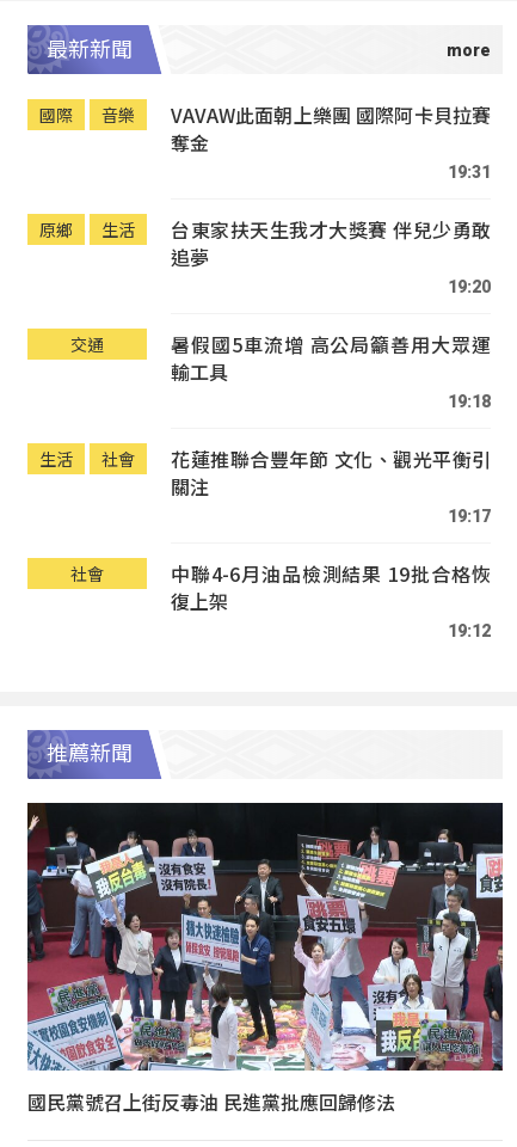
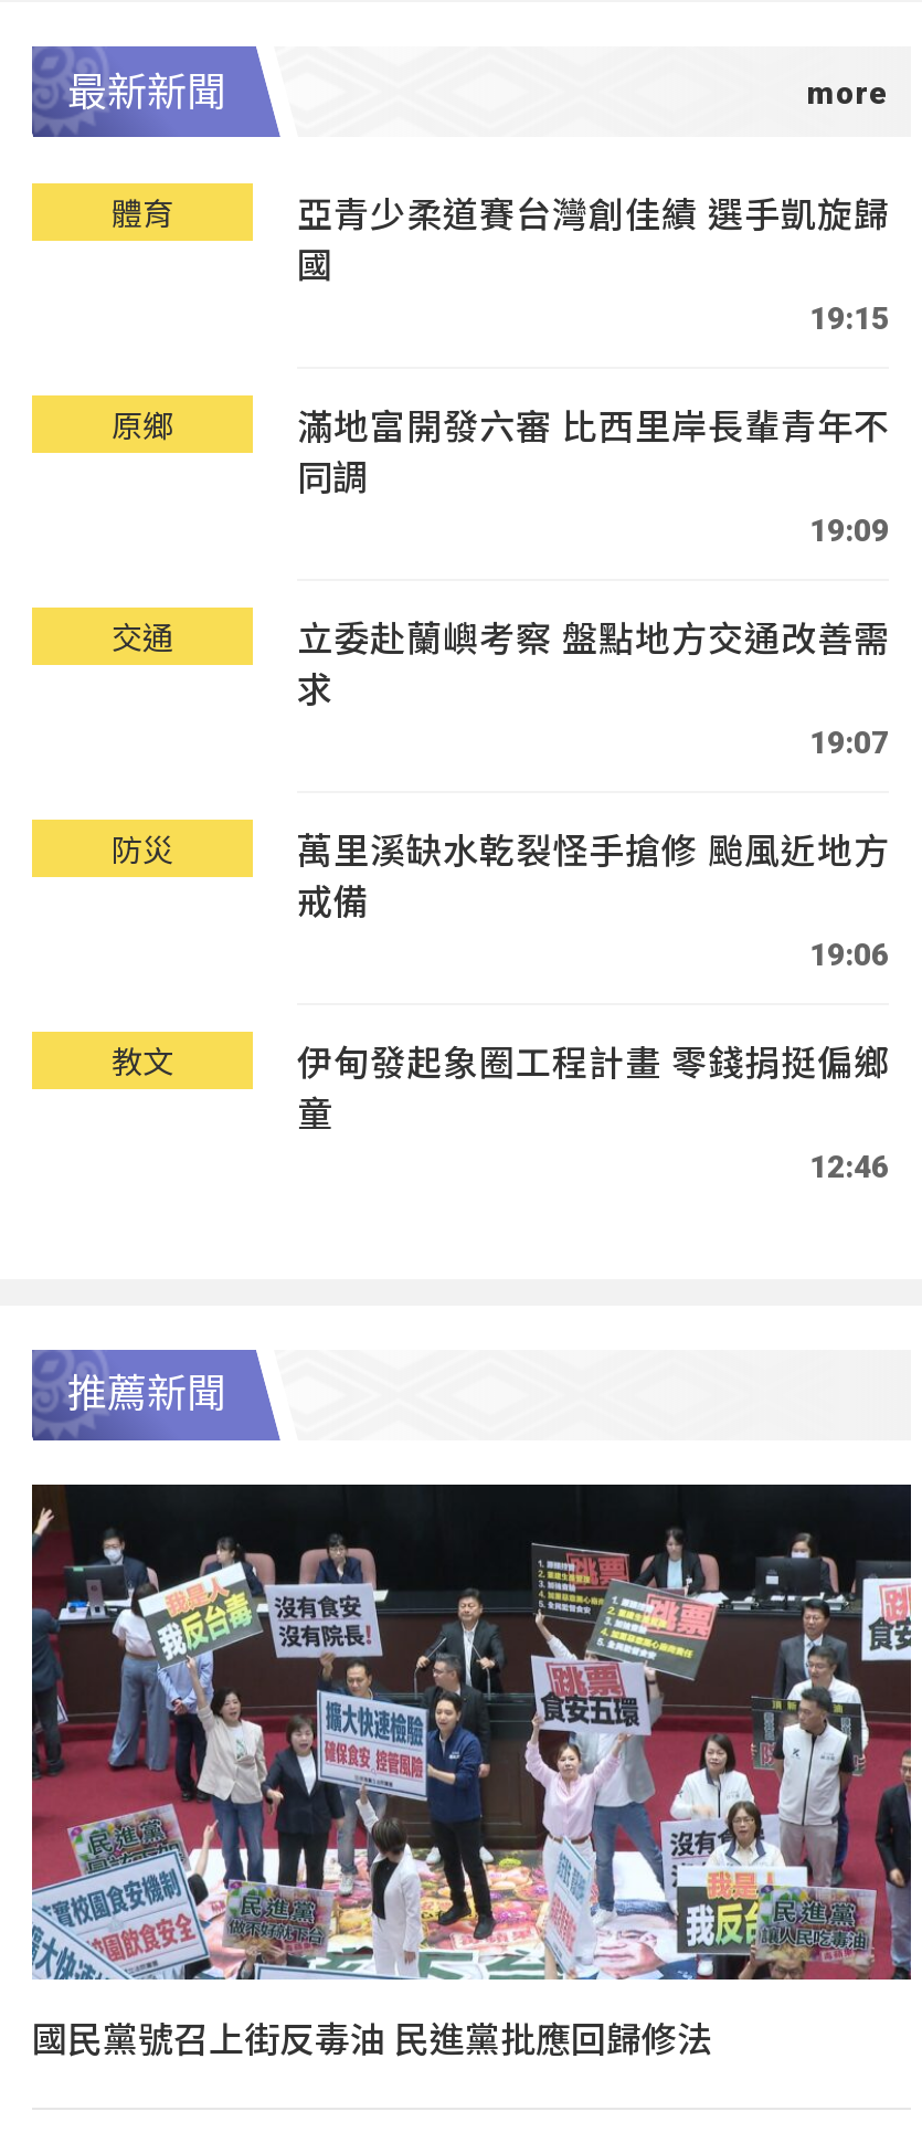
[39,100,491,182] 國際 | 音樂 | VAVAW此面朝上樂團 國際阿卡貝拉賽 | 奪金 | 19:31 -> [112,186,889,336] 體育 | 亞青少柔道賽台灣創佳績 選手凱旋歸 | 國 | 19:15
[101,215,491,296] 生活 | 台東家扶天生我才大獎賽 伴兒少勇敢 | 追夢 | 19:20 -> [297,398,889,548] 滿地富開發六審 比西里岸長輩青年不 | 同調 | 19:09
[171,330,491,411] 暑假國5車流增 高公局籲善用大眾運 | 輸工具 | 19:18 -> [297,610,889,760] 立委赴蘭嶼考察 盤點地方交通改善需 | 求 | 19:07
[39,445,491,526] 生活 | 社會 | 花蓮推聯合豐年節 文化、觀光平衡引 | 關注 | 19:17 -> [112,822,889,972] 防災 | 萬里溪缺水乾裂怪手搶修 颱風近地方 | 戒備 | 19:06
[70,559,491,641] 社會 | 中聯4-6月油品檢測結果 19批合格恢 | 復上架 | 19:12 -> [112,1034,889,1184] 教文 | 伊甸發起象圈工程計畫 零錢捐挺偏鄉 | 童 | 12:46

